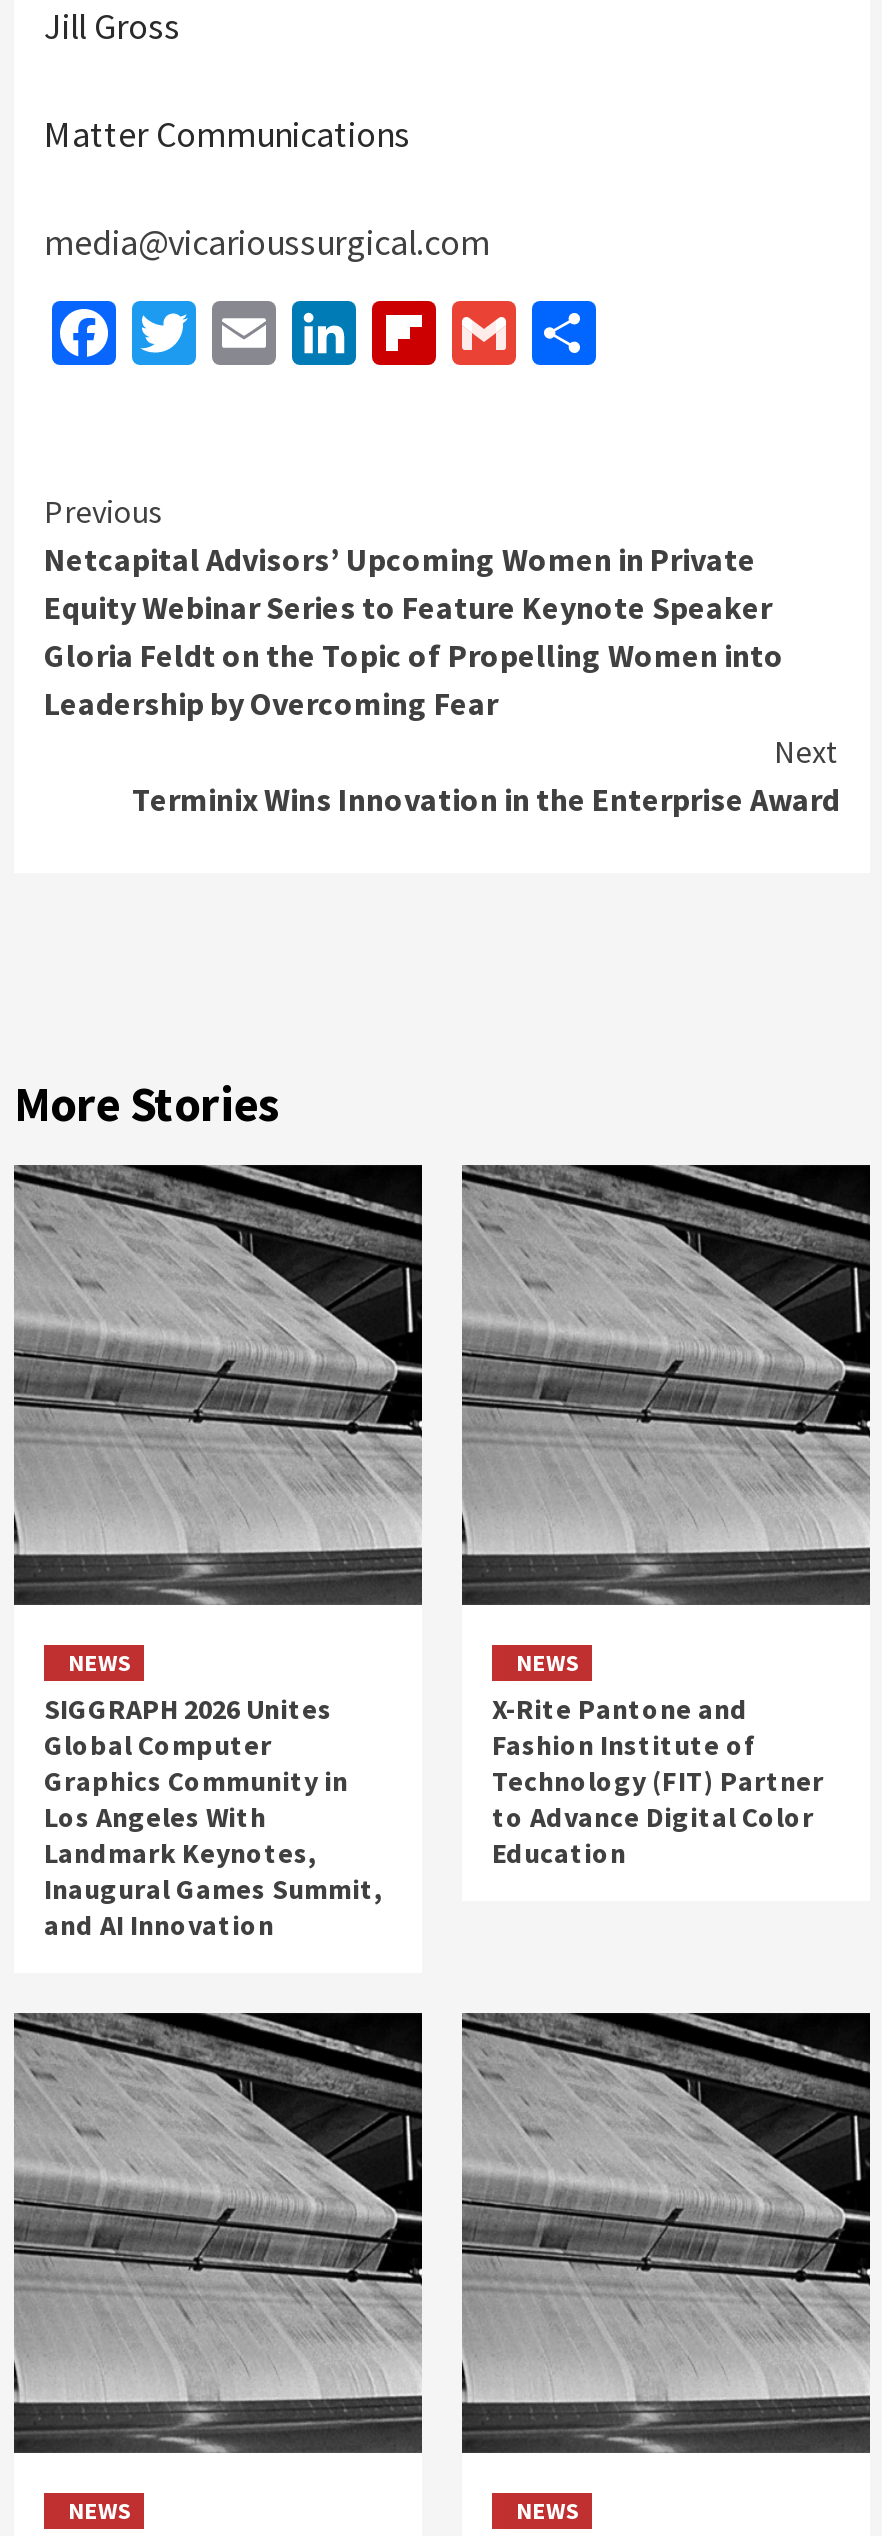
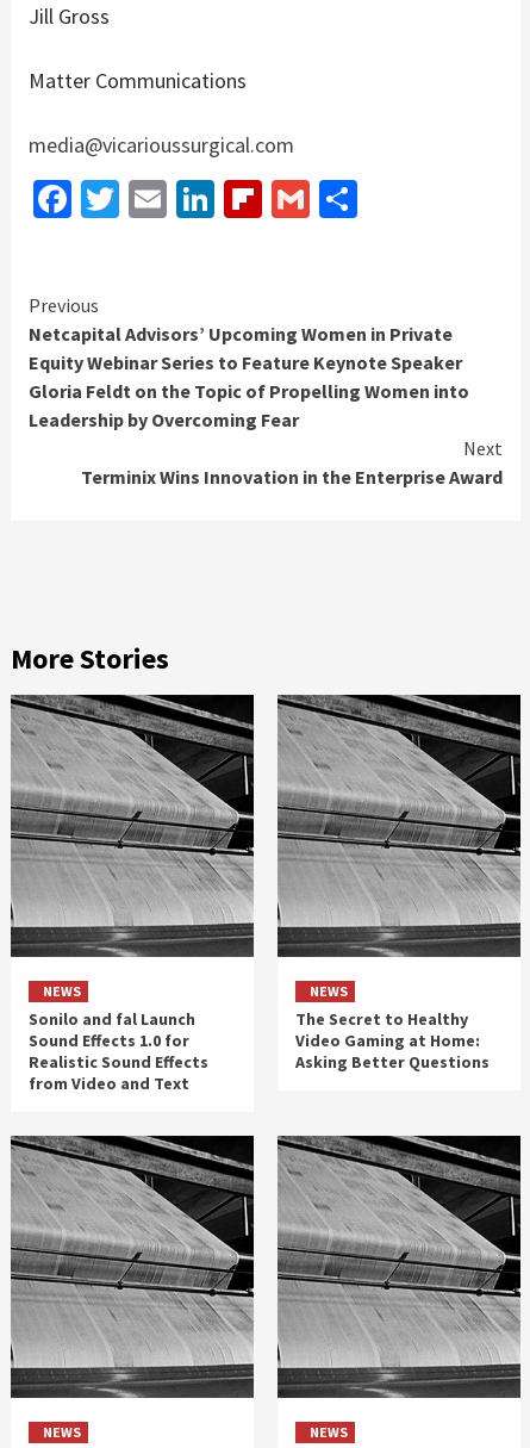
[44,1692,382,1944] SIGGRAPH 2026 Unites | Global Computer | Graphics Community in | Los Angeles With | Landmark Keynotes, | Inaugural Games Summit, | and AI Innovation -> [29,1008,208,1094] Sonilo and fal Launch | Sound Effects 1.0 for | Realistic Sound Effects | from Video and Text
[492,1692,824,1872] X-Rite Pantone and | Fashion Institute of | Technology (FIT) Partner | to Advance Digital Color | Education -> [295,1008,490,1072] The Secret to Healthy | Video Gaming at Home: | Asking Better Questions

